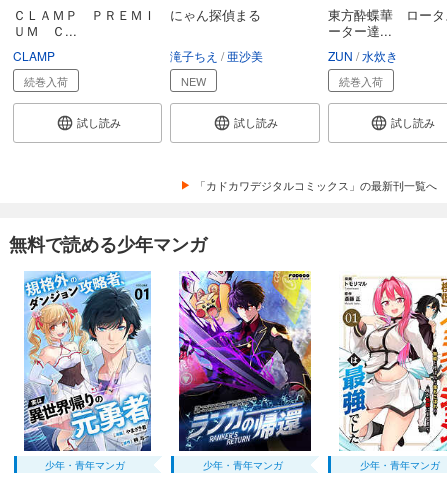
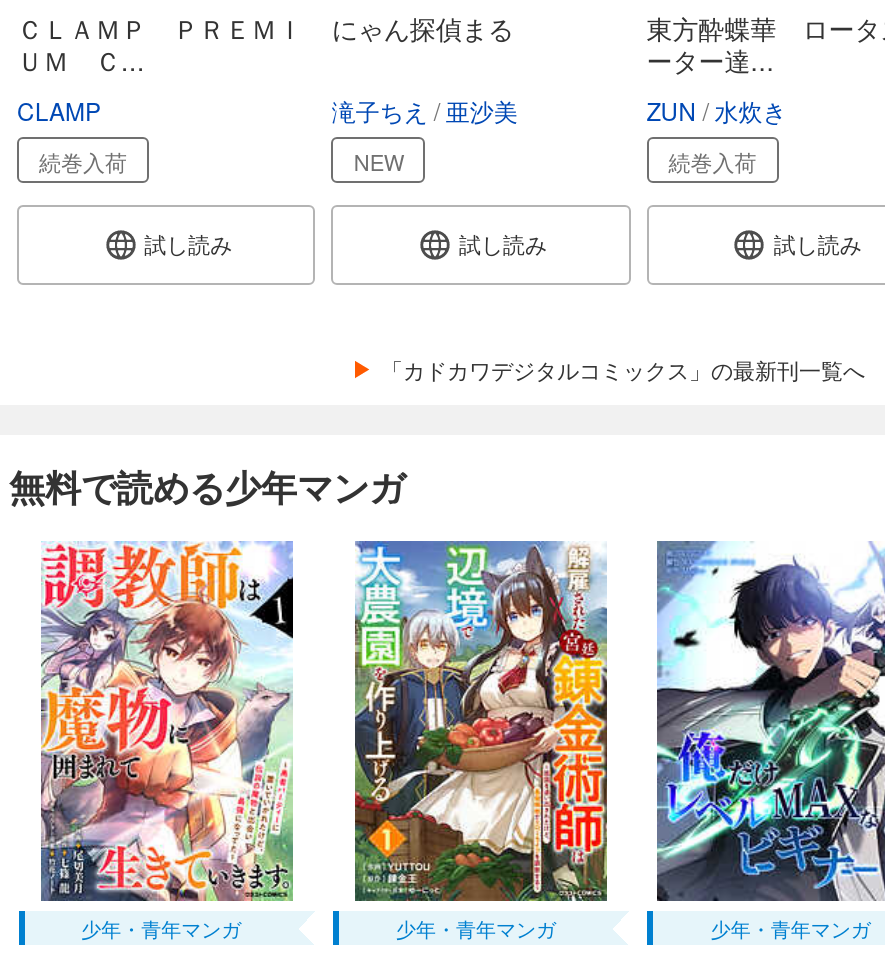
[23,271,152,452] [image] -> [39,541,295,903] [image]
[178,270,312,452] [image] -> [349,539,613,903] [image]
[333,271,444,451] [image] -> [655,539,879,903] [image]

